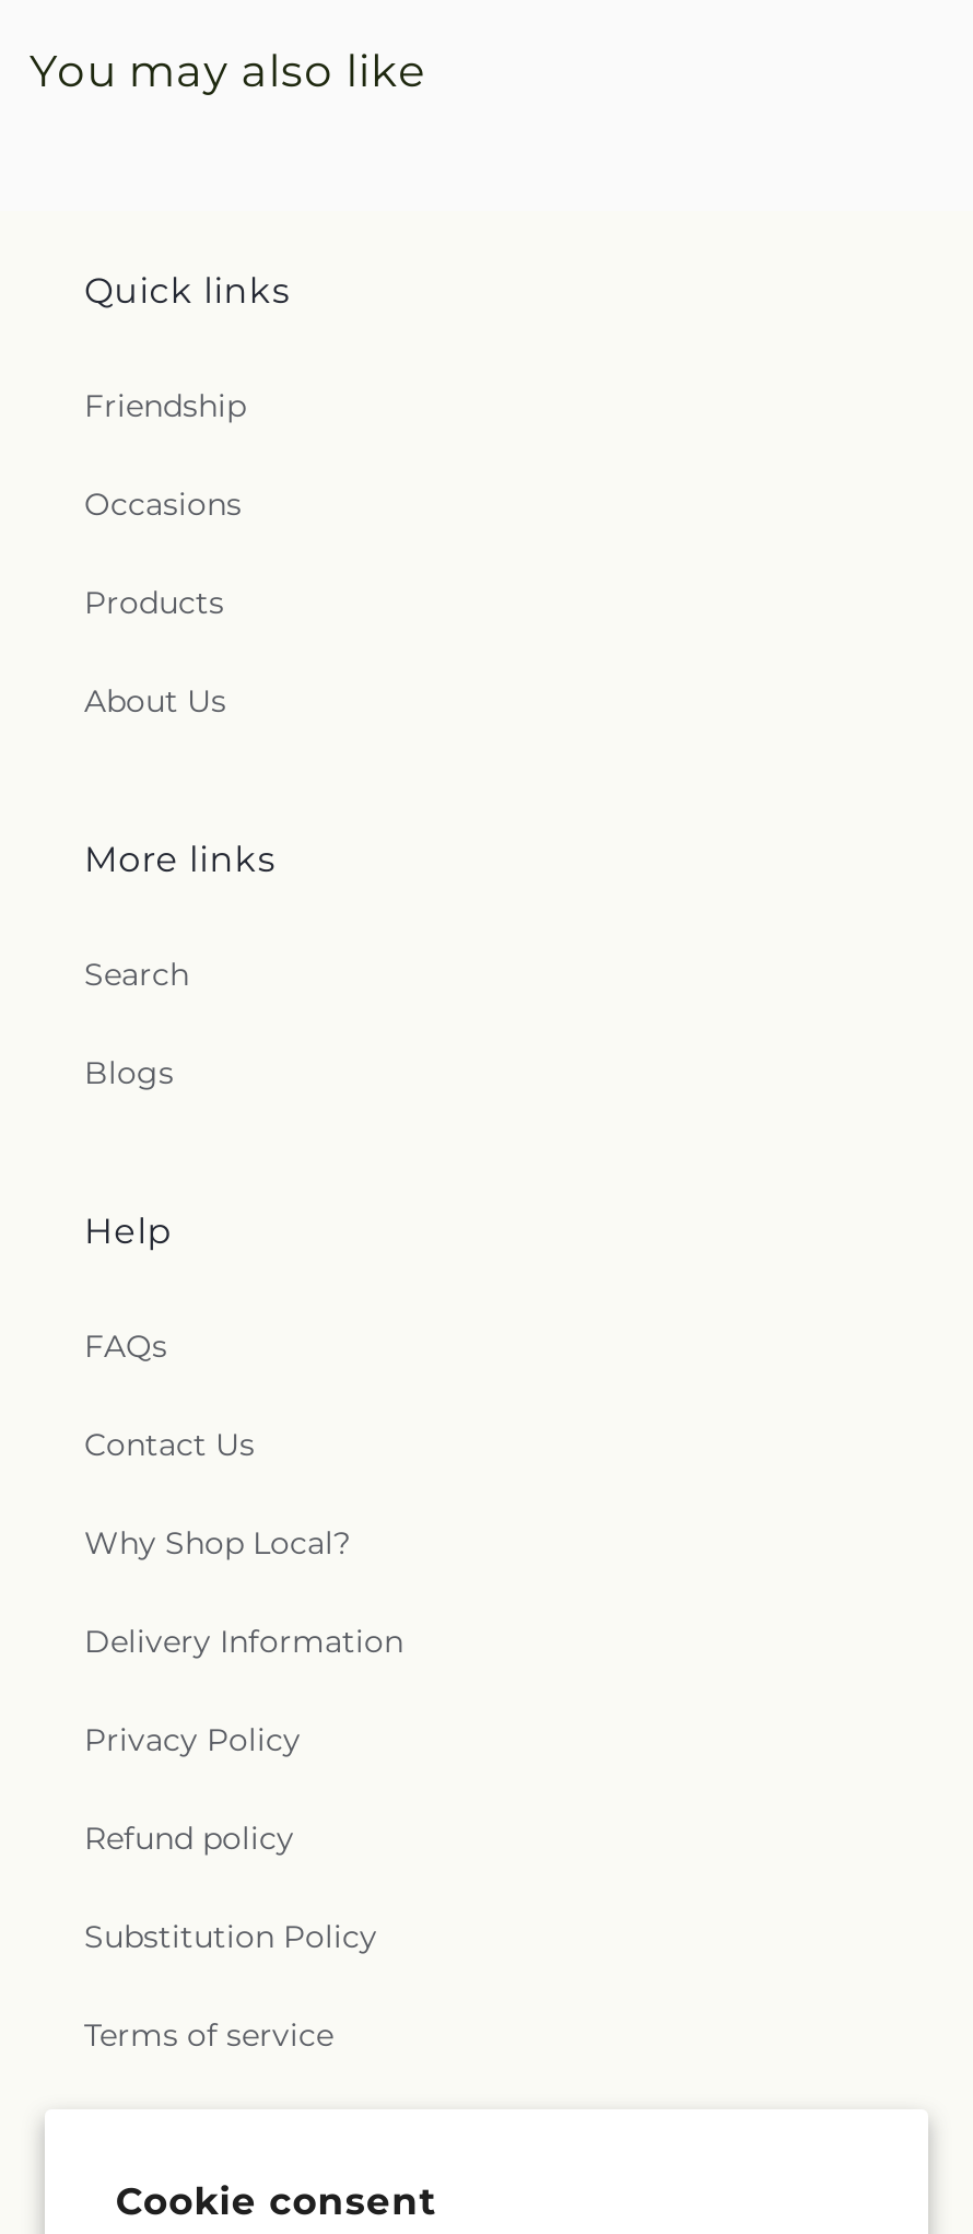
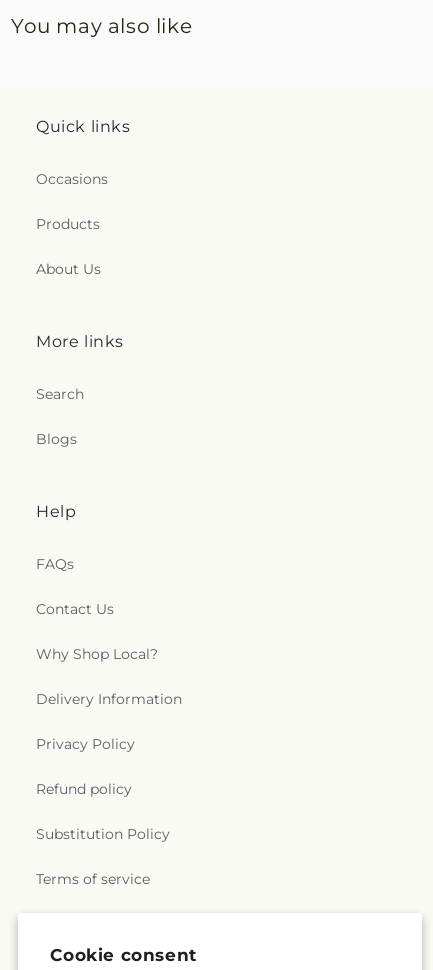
[84,387,246,426] Friendship -> none

